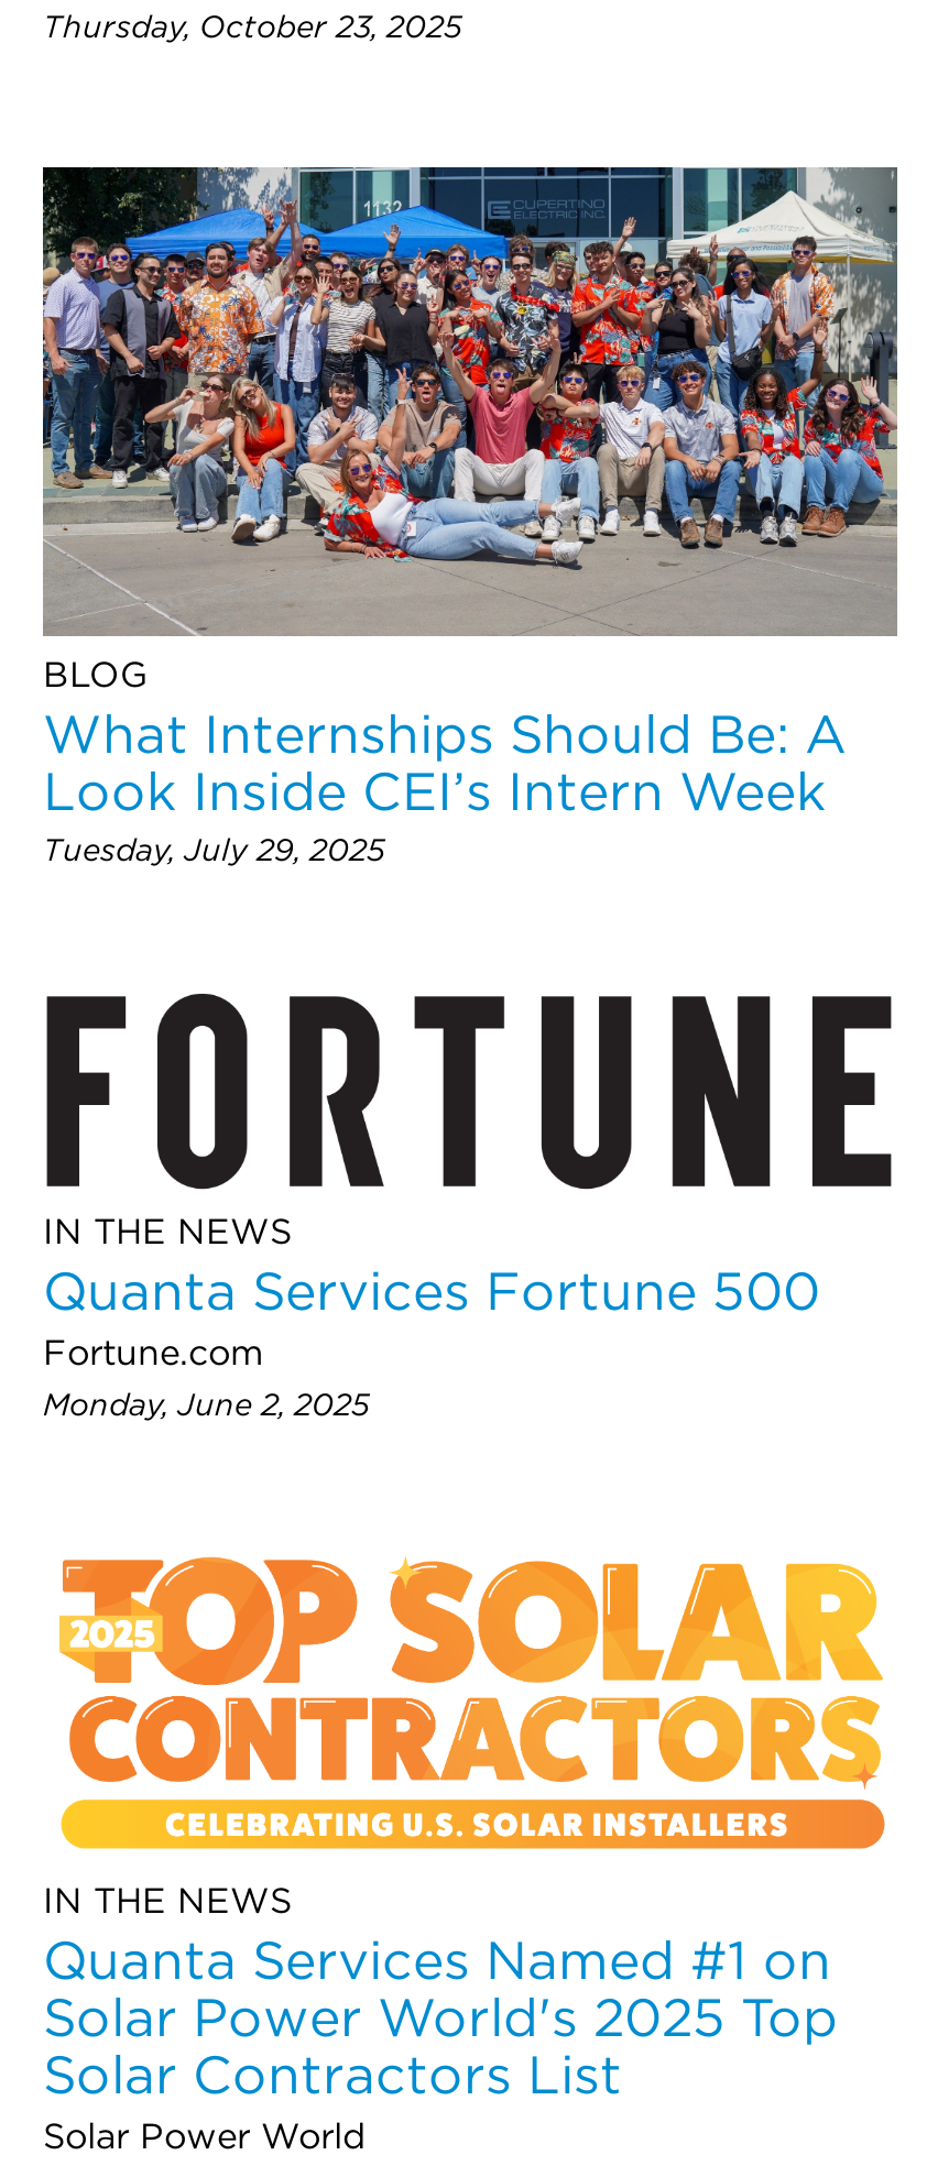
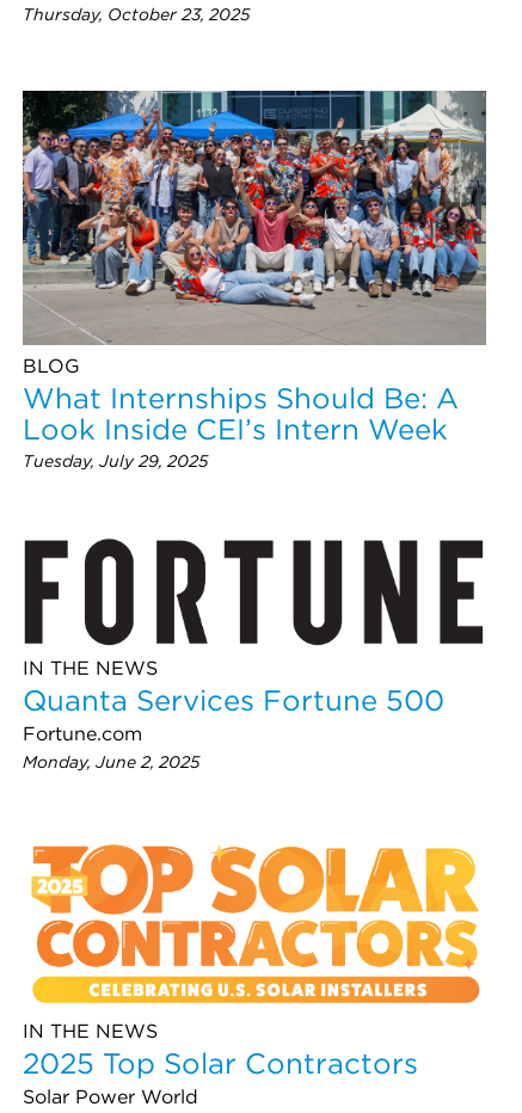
[43,1929,838,2107] Quanta Services Named #1 on | Solar Power World's 2025 Top | Solar Contractors List -> [23,1046,418,1081] 2025 Top Solar Contractors

